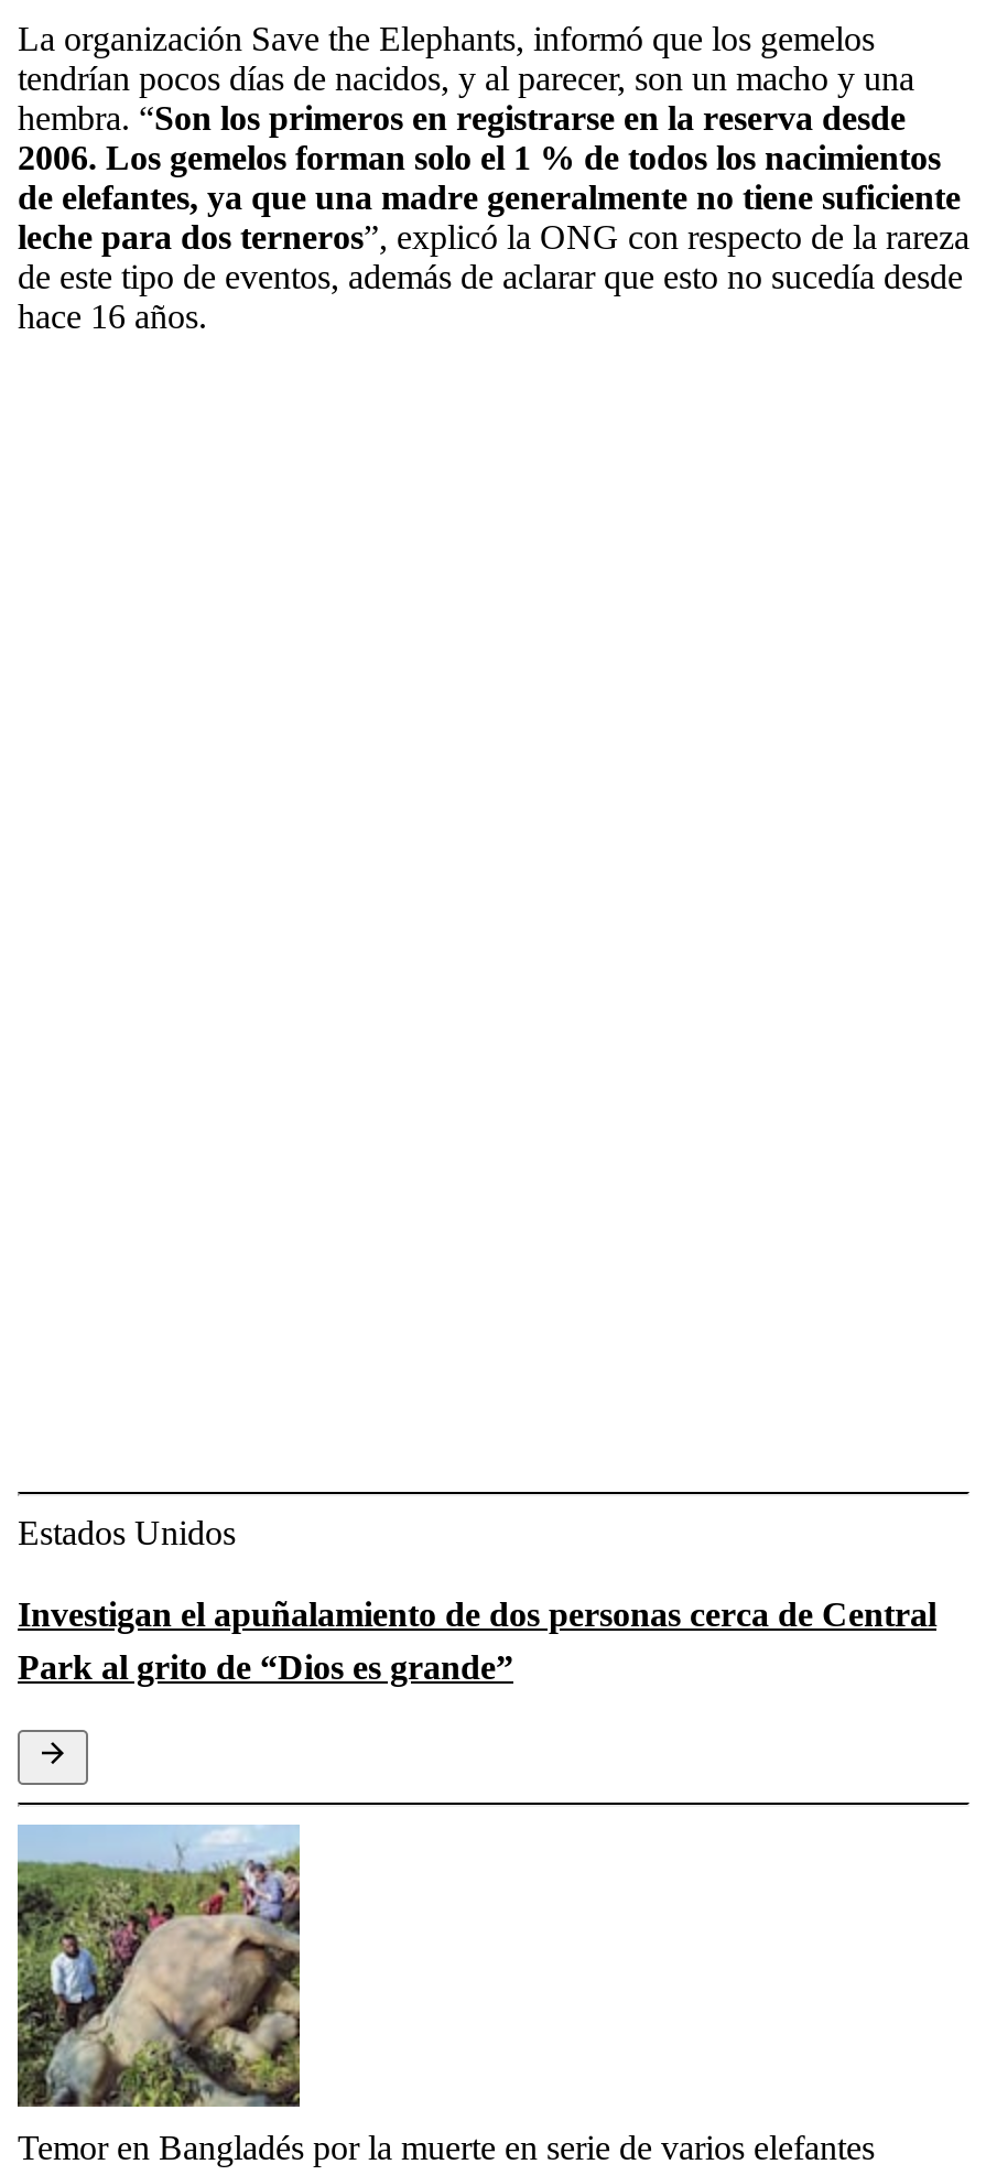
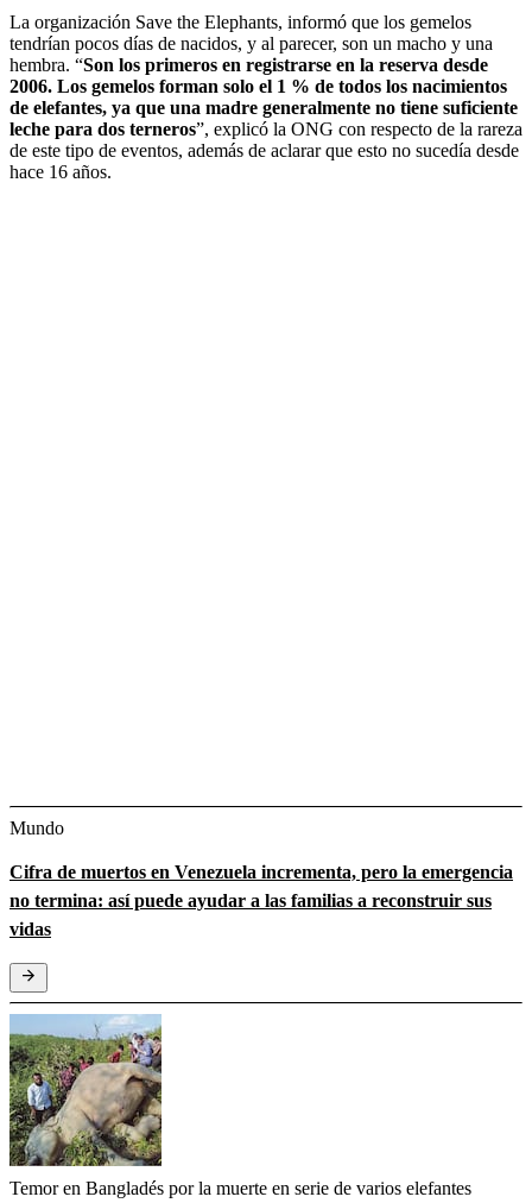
[18,1513,236,1550] Estados Unidos -> [9,817,64,838] Mundo
[18,1595,936,1685] Investigan el apuñalamiento de dos personas cerca de Central | Park al grito de “Dios es grande” -> [9,861,513,939] Cifra de muertos en Venezuela incrementa, pero la emergencia | no termina: así puede ayudar a las familias a reconstruir sus | vidas

